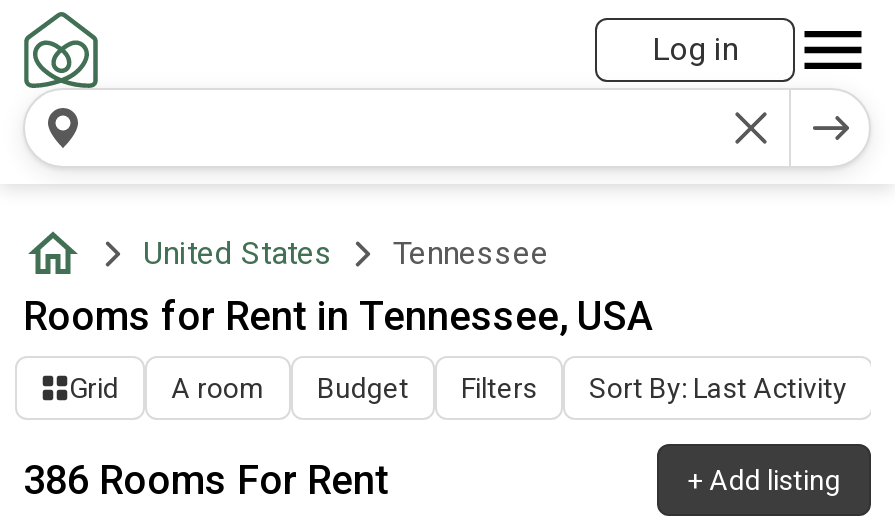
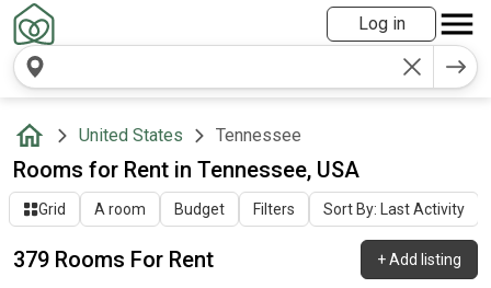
[23,456,389,504] 386 Rooms For Rent -> [13,246,214,273] 379 Rooms For Rent

